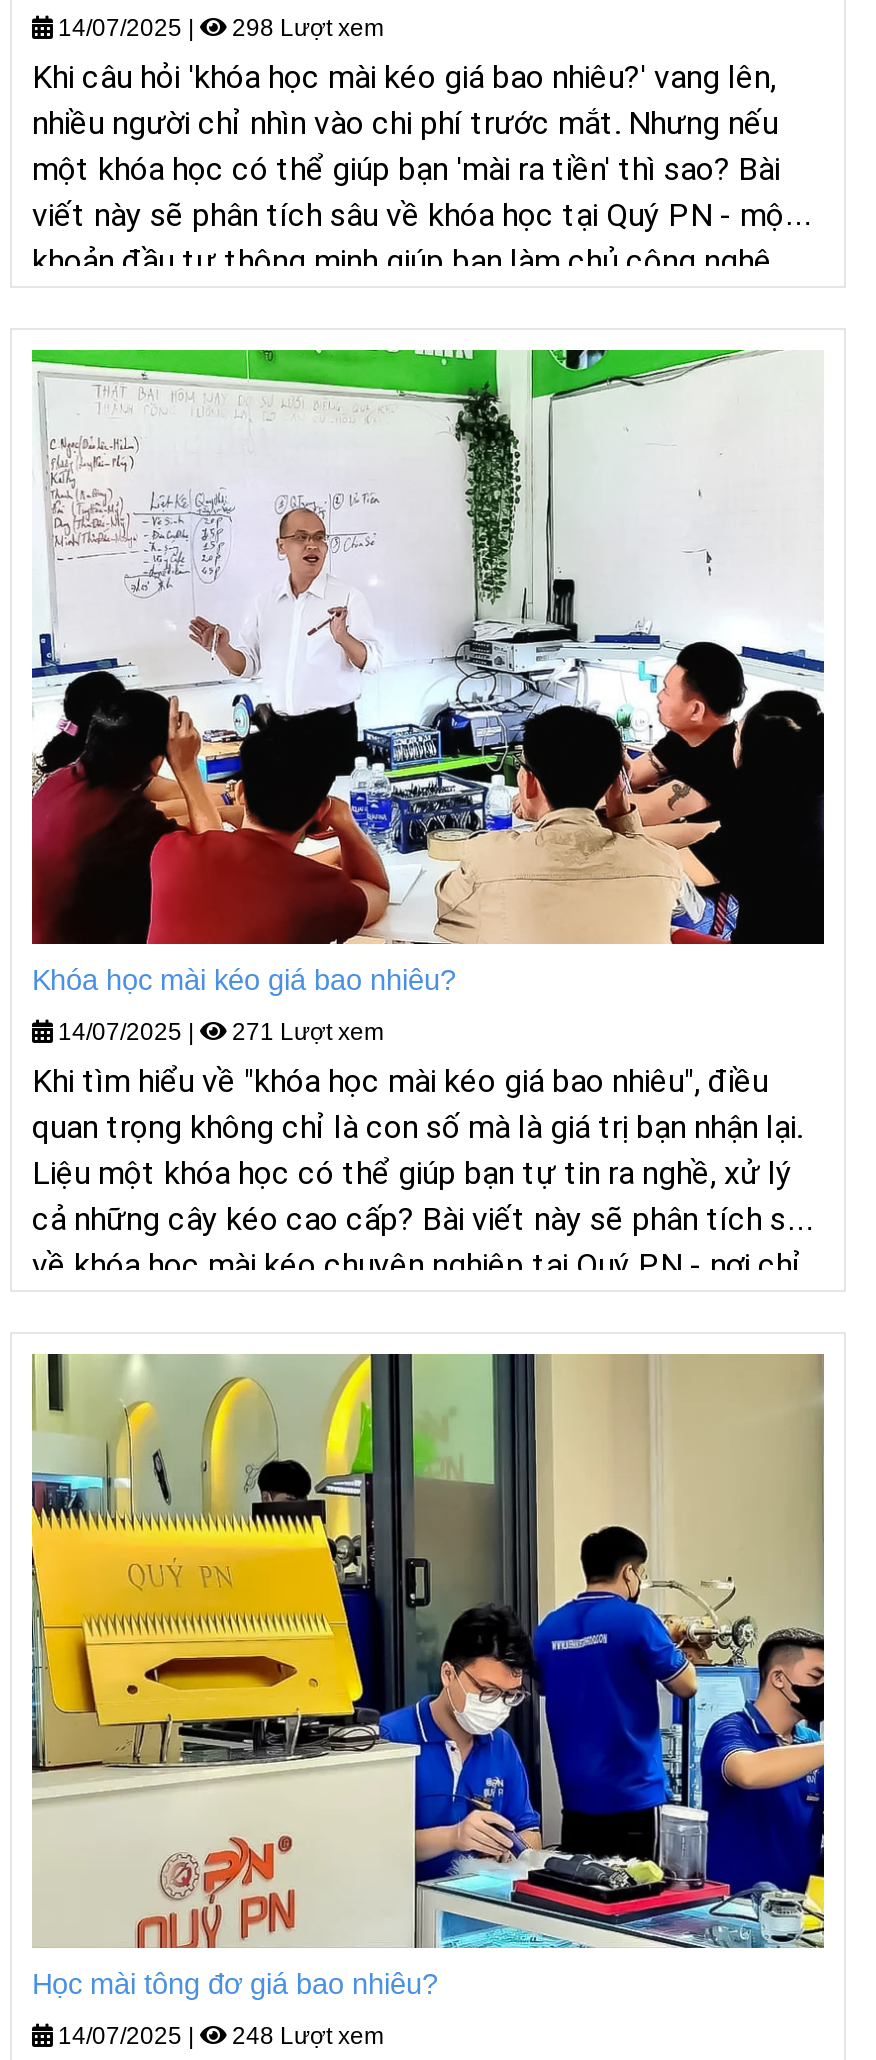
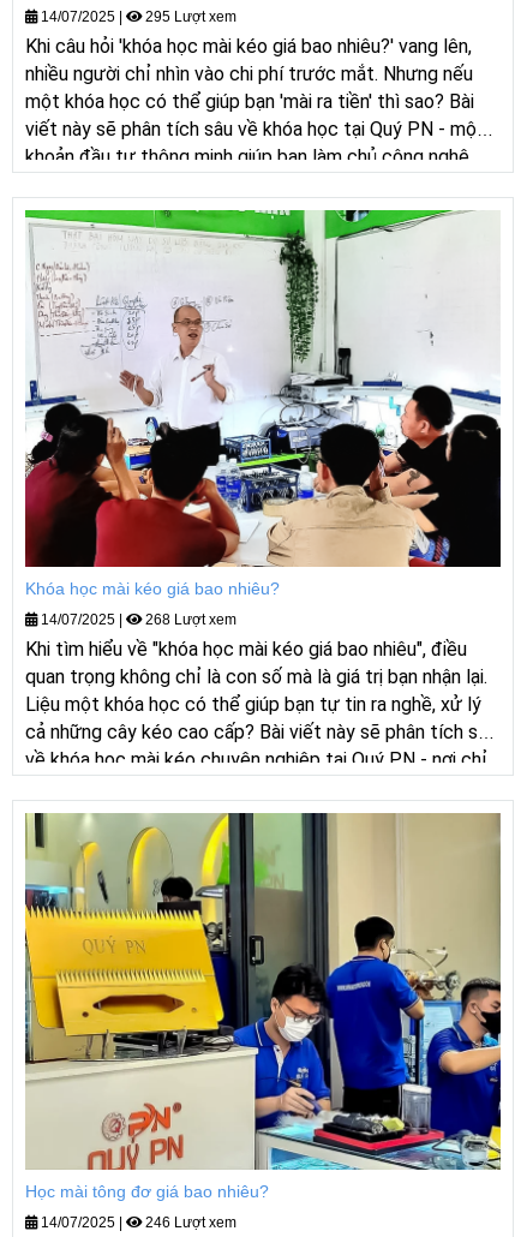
[226,13,384,41] 298 Lượt xem -> [142,8,236,25] 295 Lượt xem
[226,1018,384,1046] 271 Lượt xem -> [142,611,236,628] 268 Lượt xem
[226,2023,384,2051] 248 Lượt xem -> [142,1215,236,1231] 246 Lượt xem

